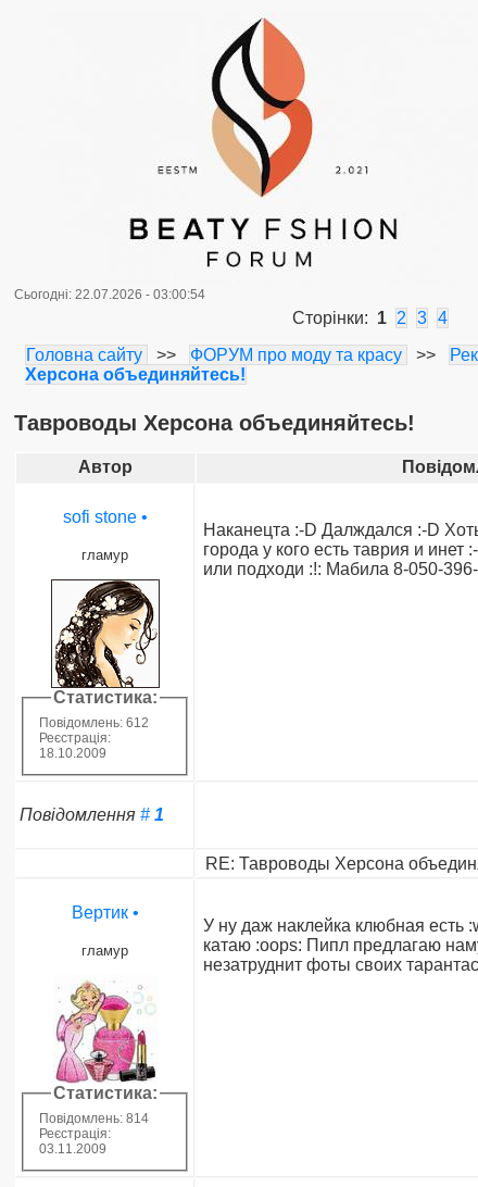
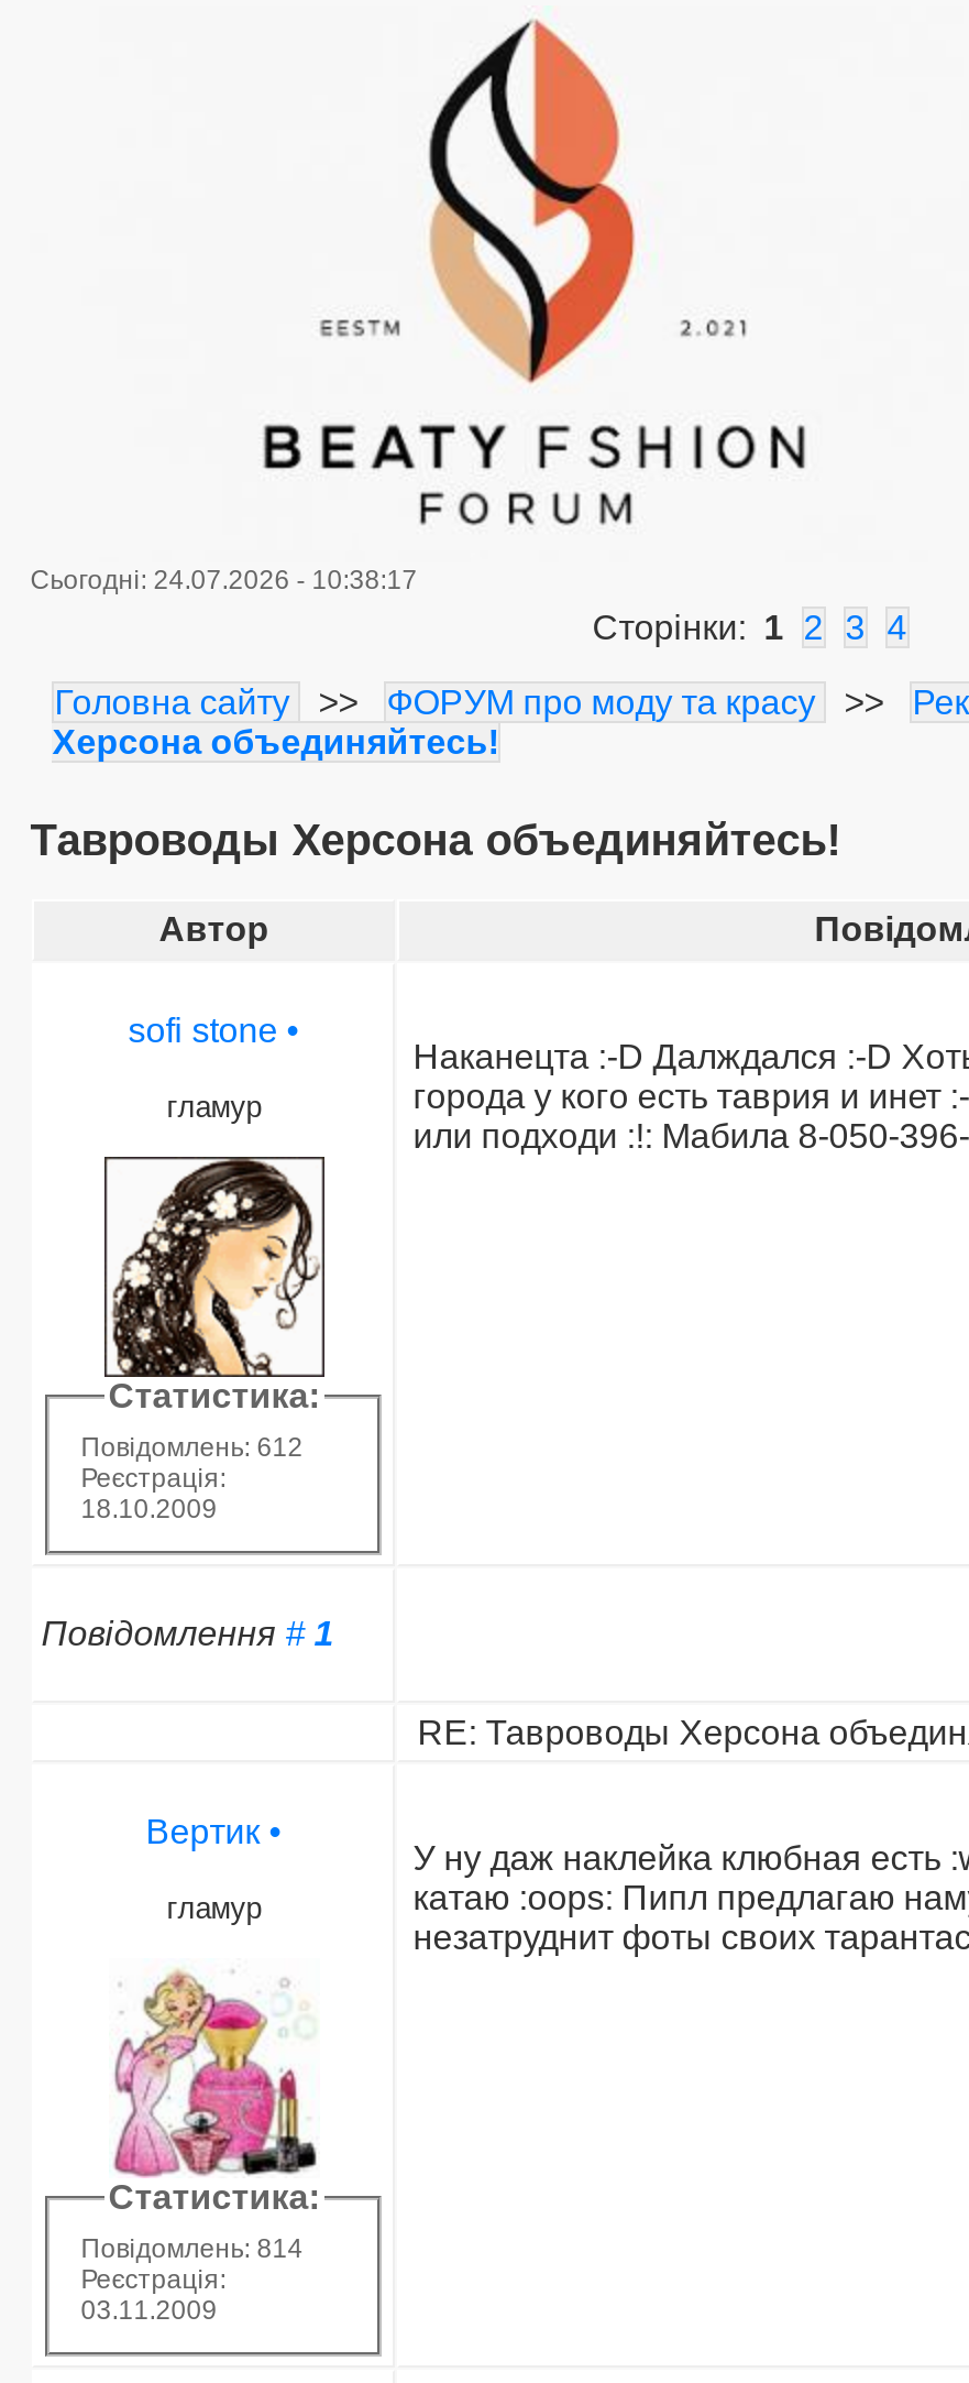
[14,287,206,302] Сьогодні: 22.07.2026 - 03:00:54 -> [30,565,417,595] Сьогодні: 24.07.2026 - 10:38:17

